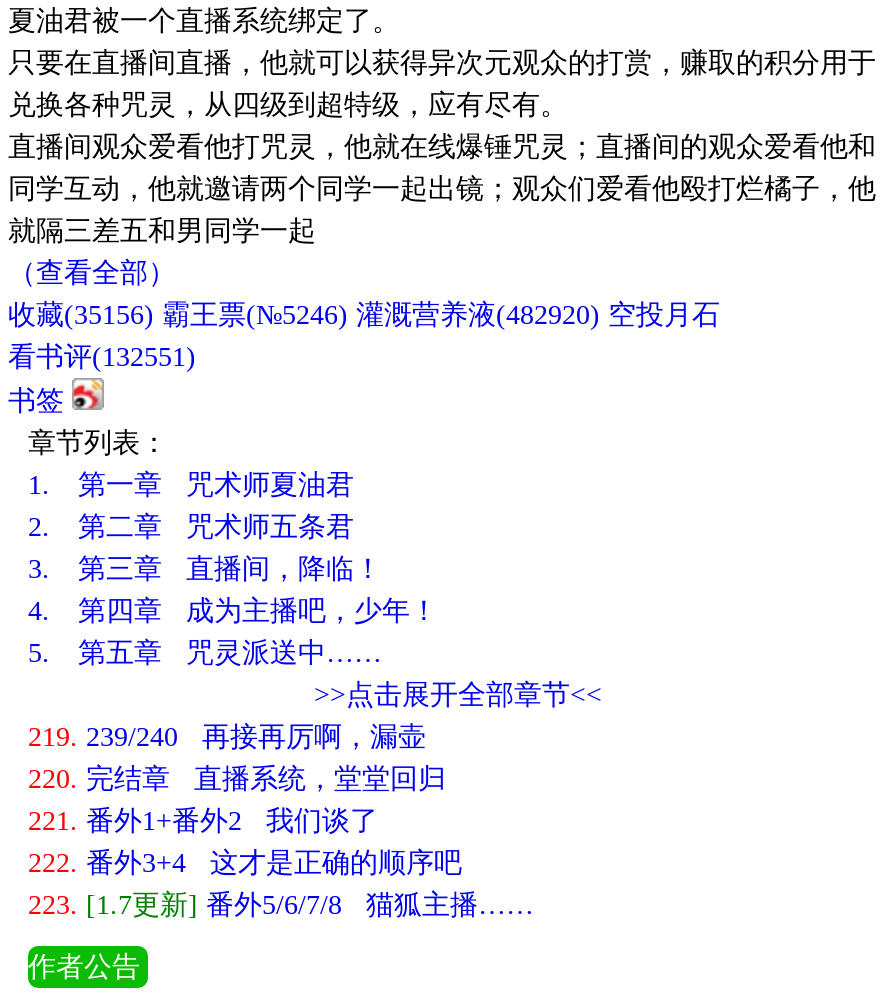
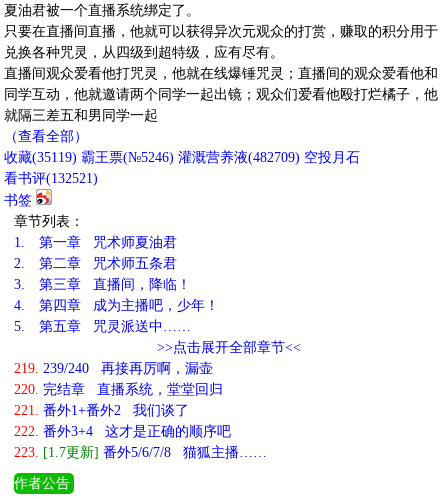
[8,300,720,330] 收藏(35156) 霸王票(№5246) 灌溉营养液(482920) 空投月石 -> [4,150,360,165] 收藏(35119) 霸王票(№5246) 灌溉营养液(482709) 空投月石
[8,342,196,372] 看书评(132551) -> [4,171,98,186] 看书评(132521)

